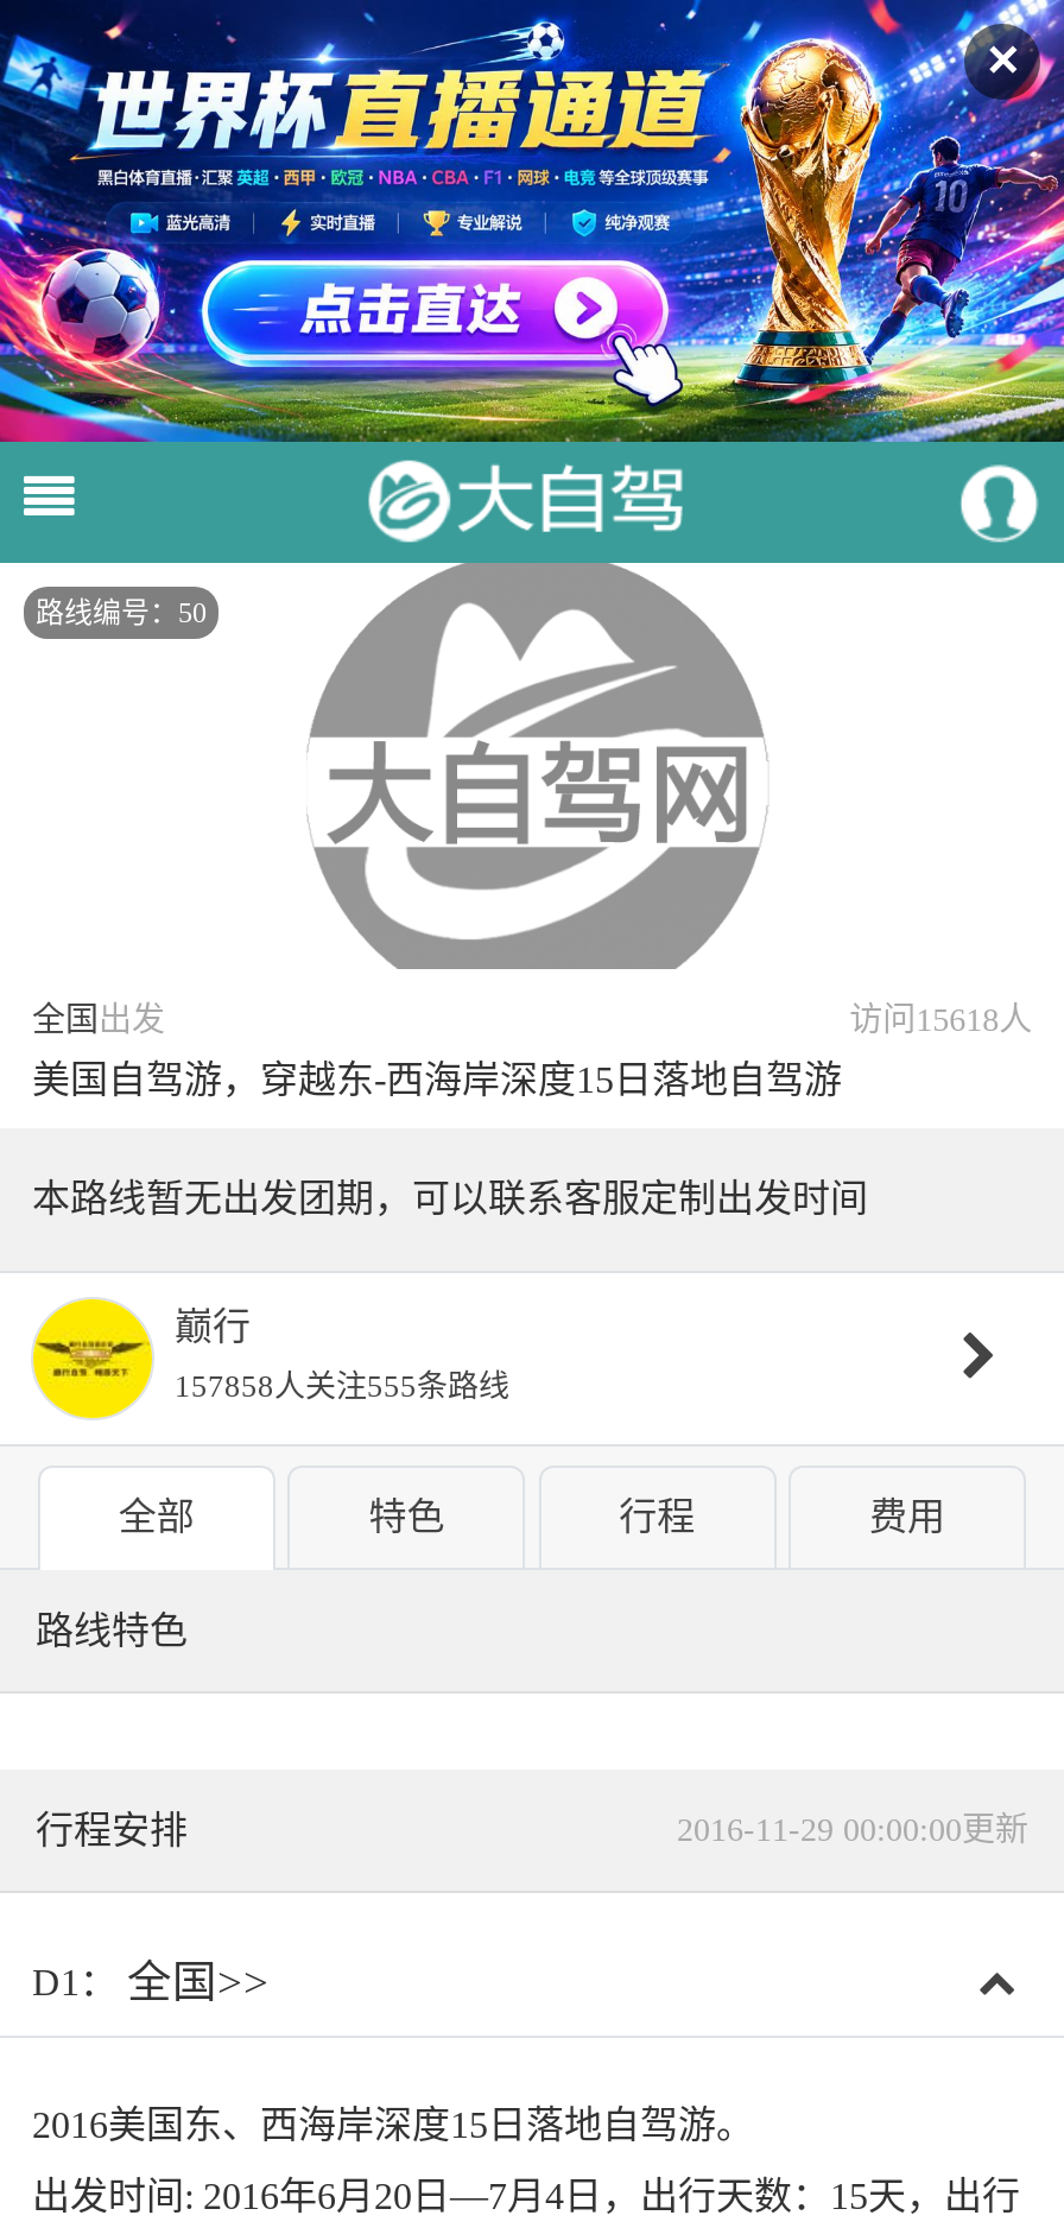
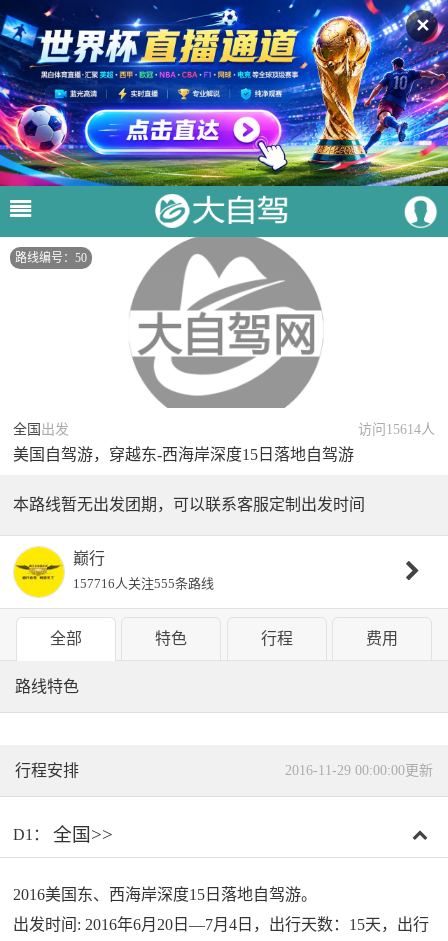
[849,1003,1032,1038] 访问15618人 -> [358,422,435,437] 访问15614人
[174,1369,509,1404] 157858人关注555条路线 -> [73,576,214,591] 157716人关注555条路线

